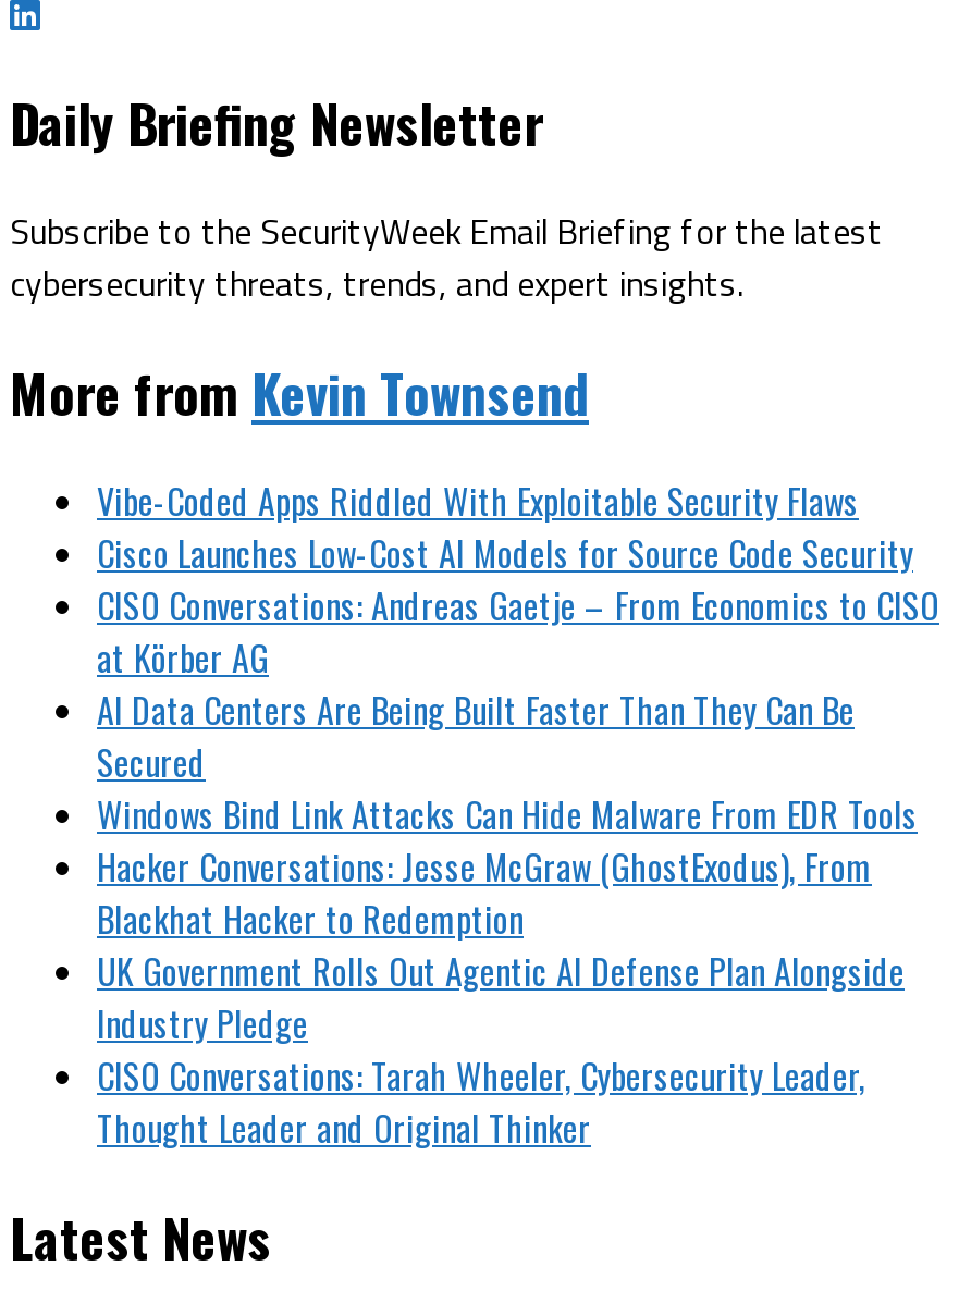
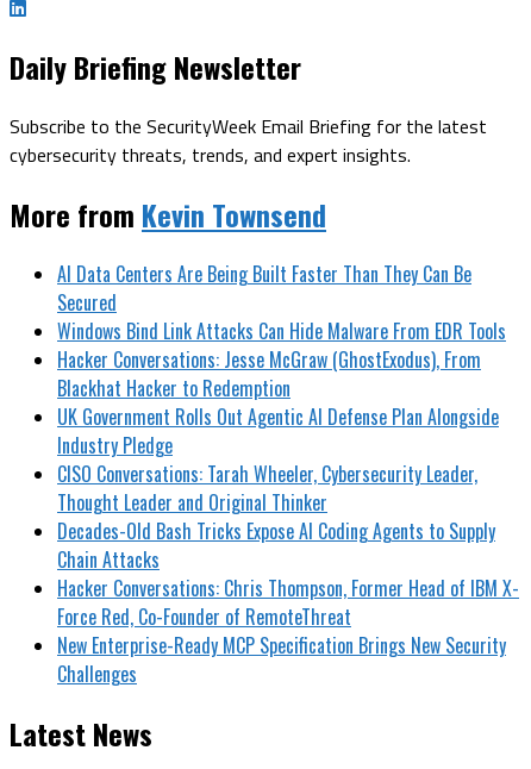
[97,475,939,684] Vibe-Coded Apps Riddled With Exploitable Security Flaws | Cisco Launches Low-Cost AI Models for Source Code Security | CISO Conversations: Andreas Gaetje – From Economics to CISO | at Körber AG -> none
moved [97,684,918,1154] -> [57,260,506,517]: AI Data Centers Are Being Built Faster Than They Can Be | Secured | Windows Bind Link Attacks Can Hide Malware From EDR Tools | ... | CISO Conversations: Tarah Wheeler, Cybersecurity Leader, | Thought Leader and Original Thinker
none -> [57,517,519,688] Decades-Old Bash Tricks Expose AI Coding Agents to Supply | Chain Attacks | Hacker Conversations: Chris Thompson, Former Head of IBM X- | Force Red, Co-Founder of RemoteThreat | New Enterprise-Ready MCP Specification Brings New Security | Challenges

